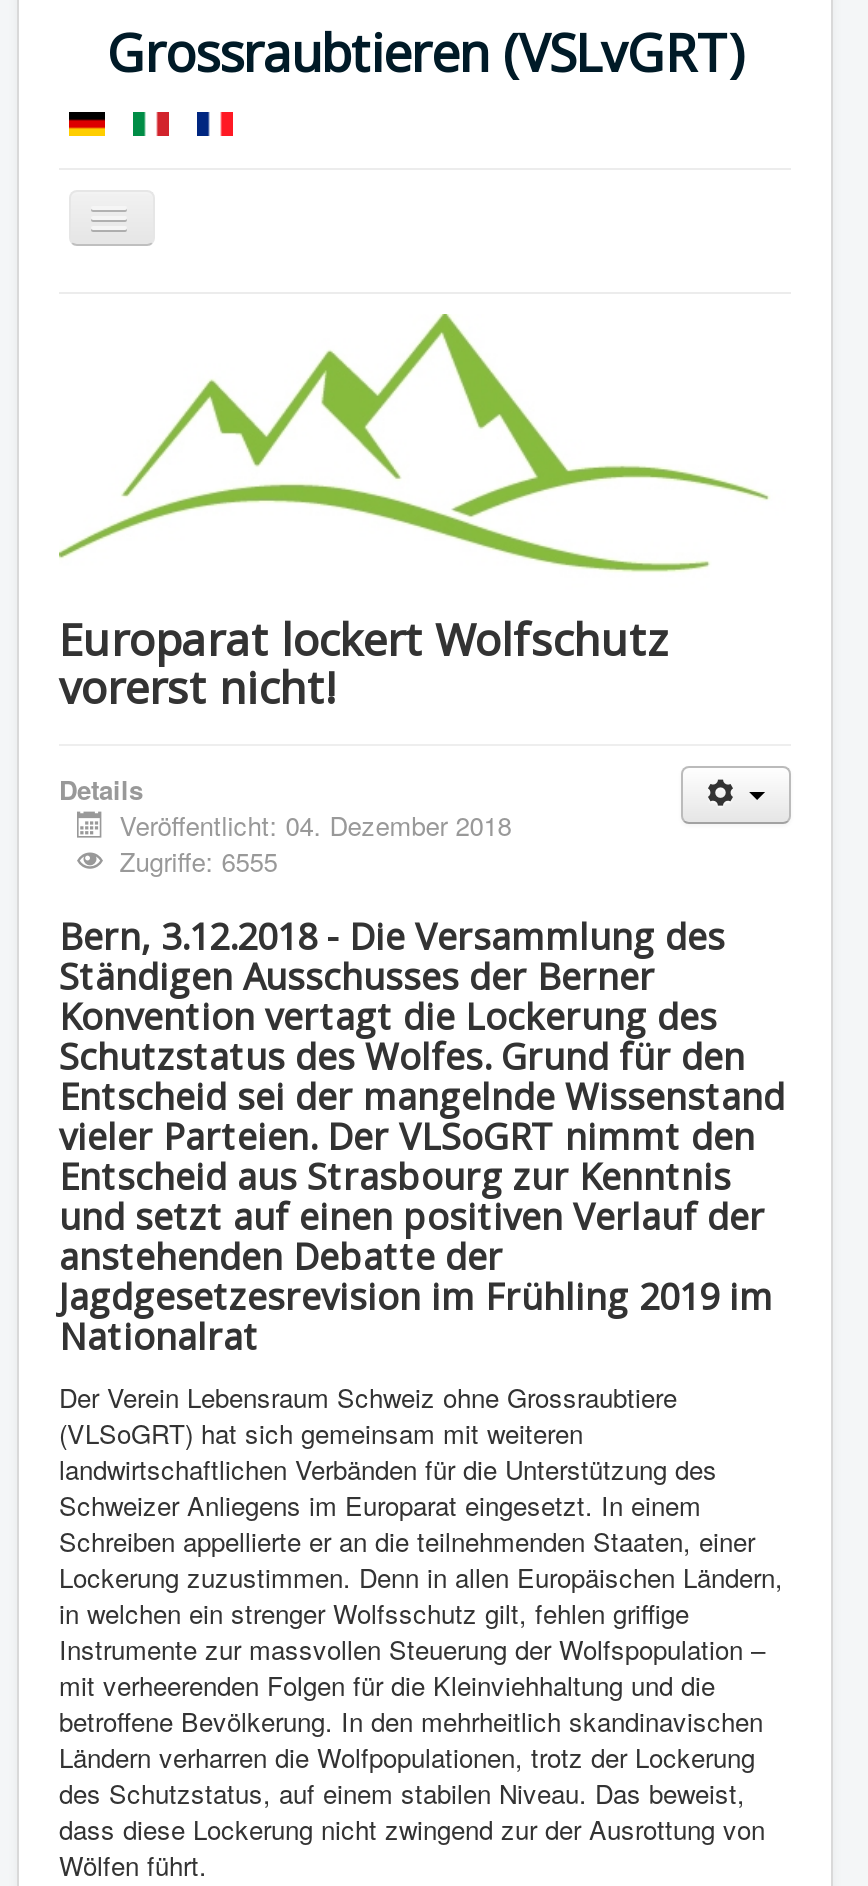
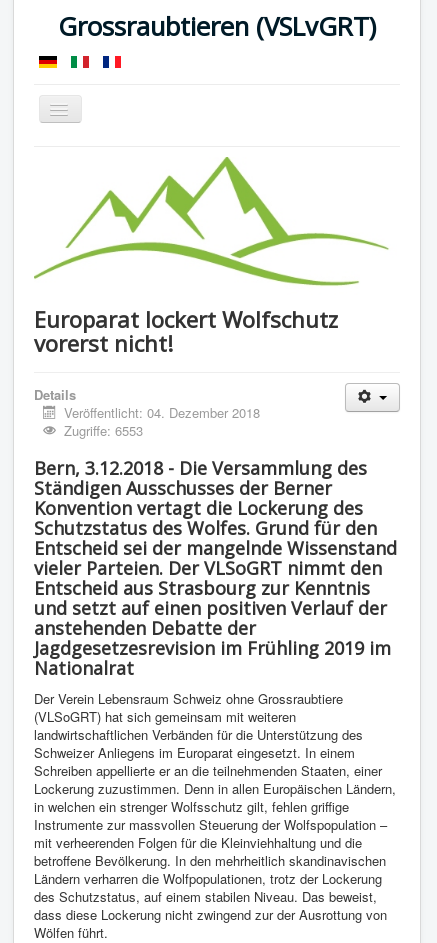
[119,841,277,879] Zugriffe: 6555 -> [64,421,143,440] Zugriffe: 6553

